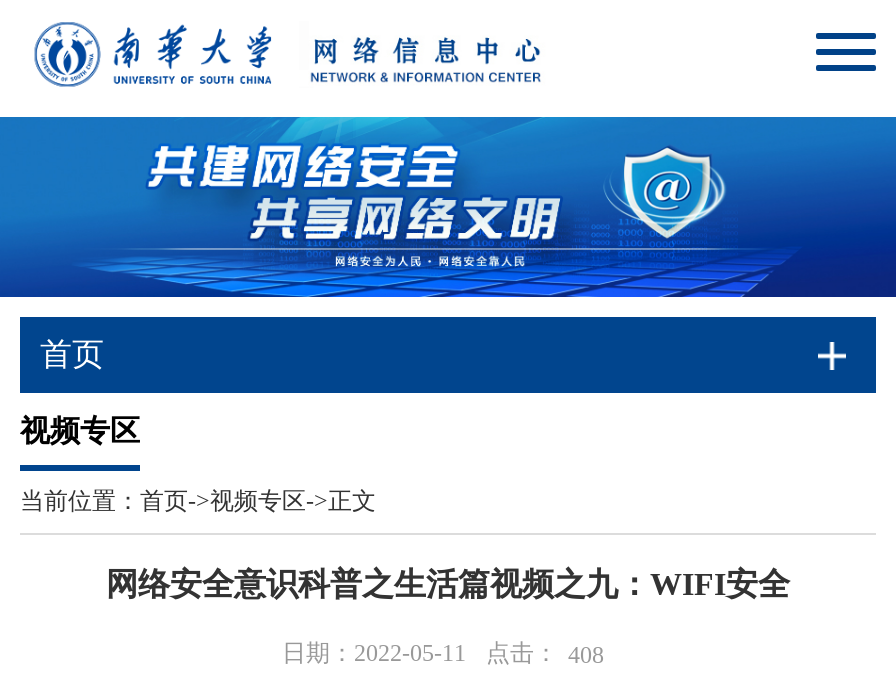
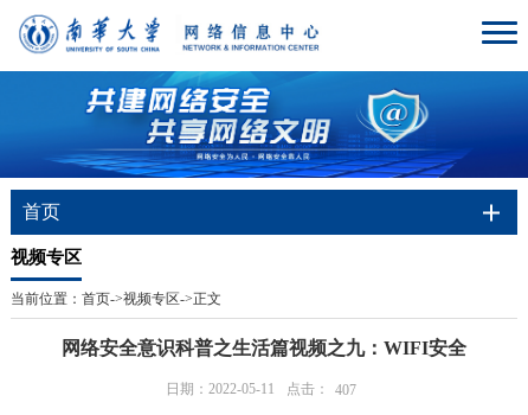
[282,639,604,668] 日期：2022-05-11 点击： 408 -> [166,380,356,398] 日期：2022-05-11 点击： 407

